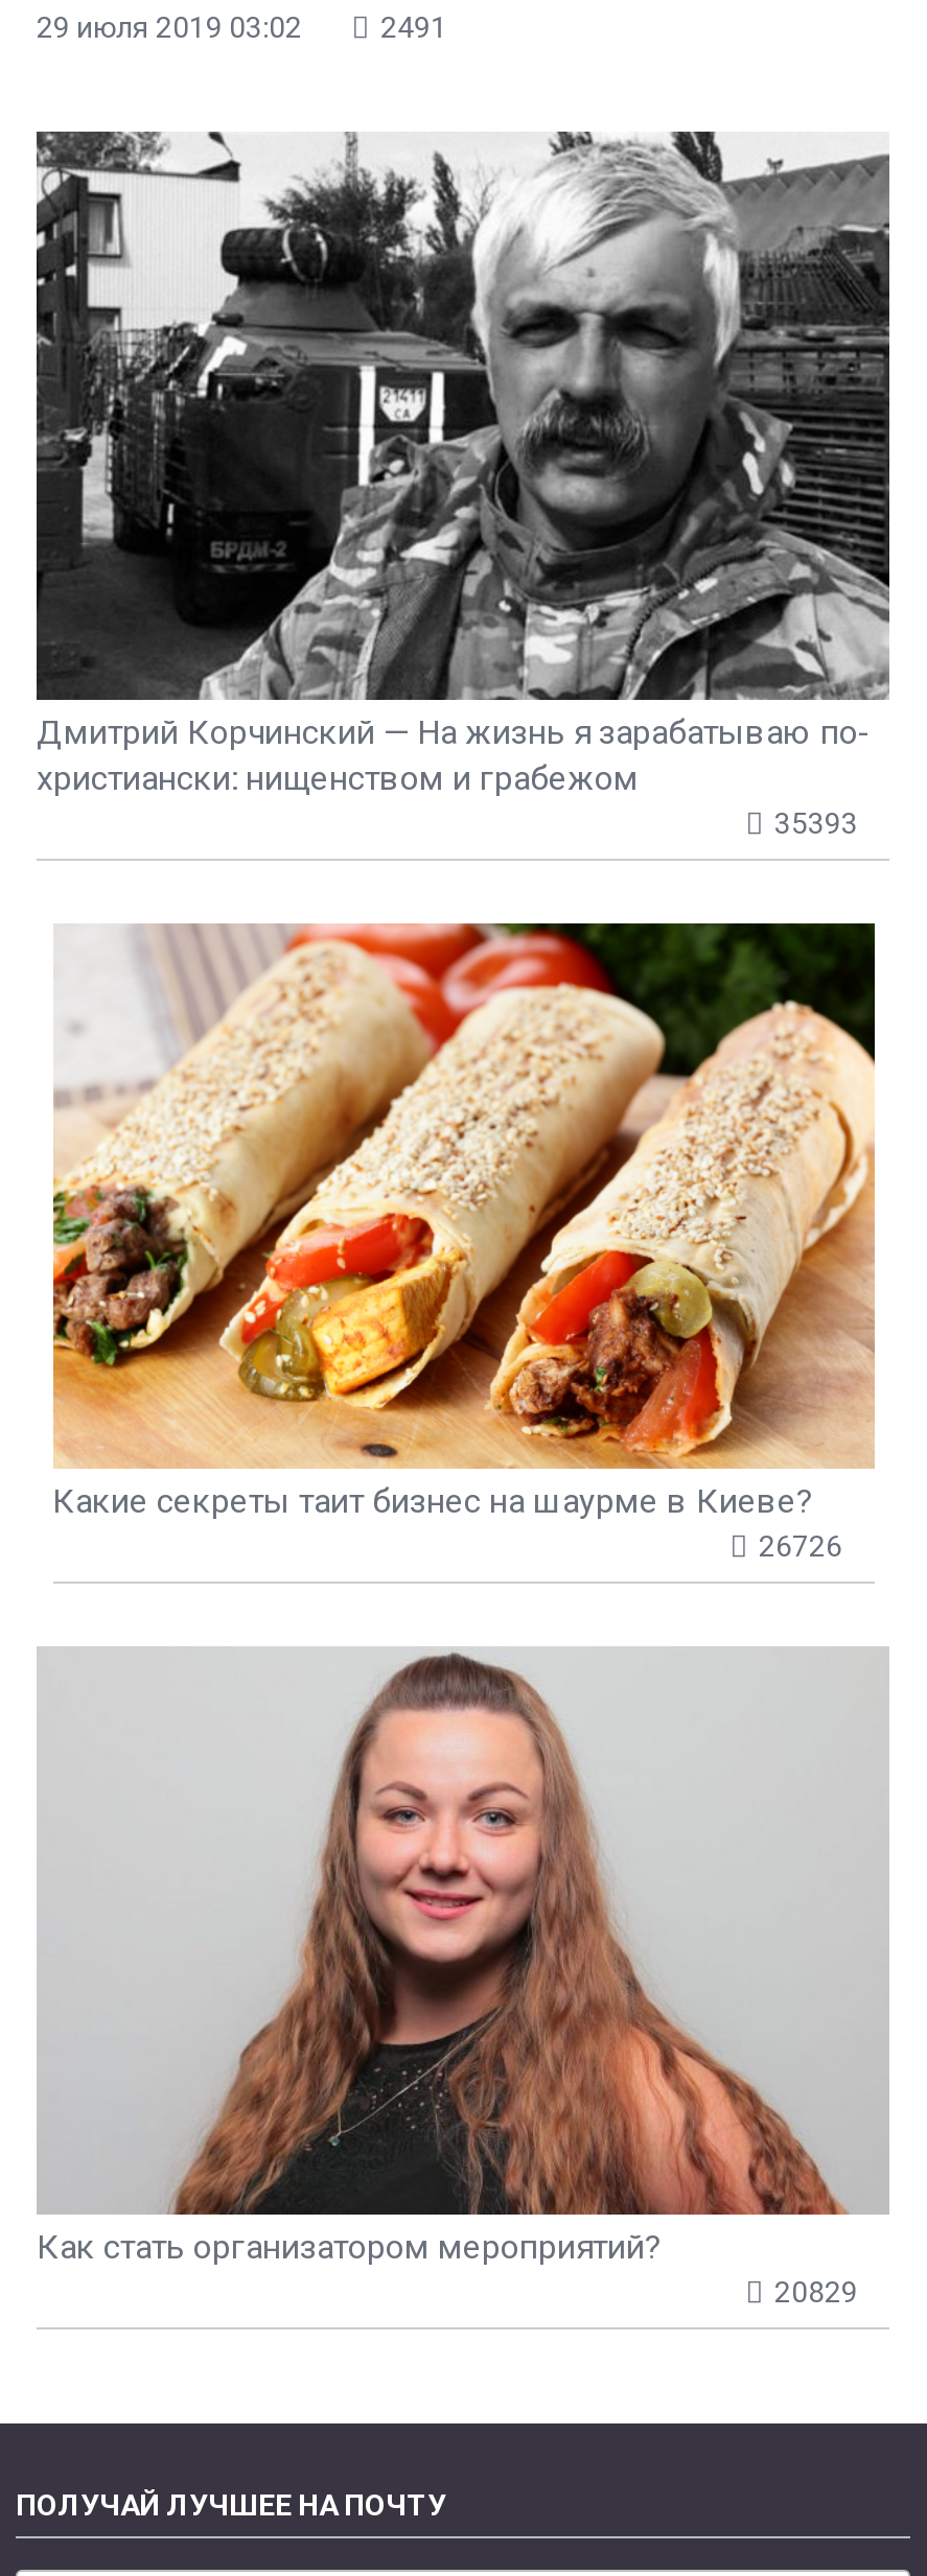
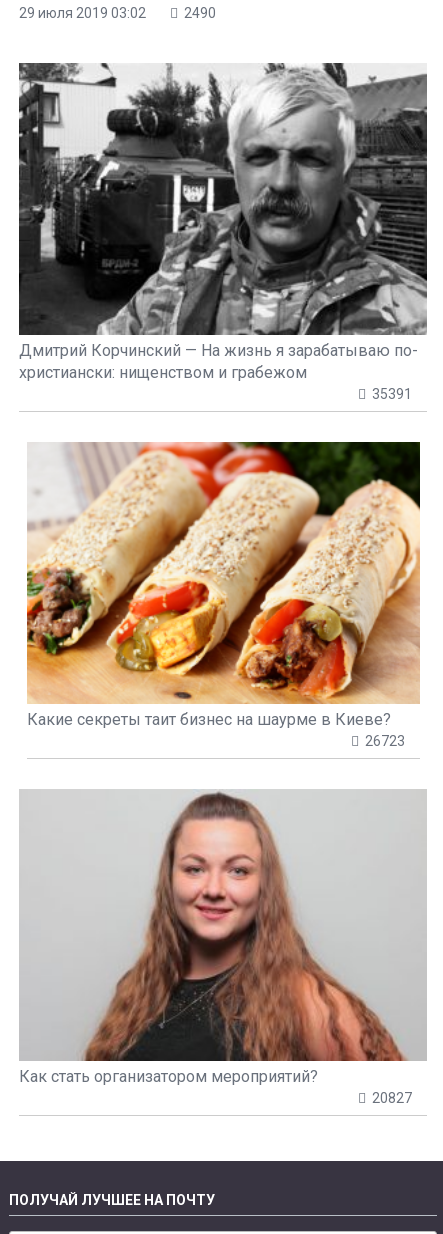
[381,10,448,44] 2491 -> [184,5,216,21] 2490
[774,806,858,839] 35393 -> [372,386,412,402] 35391
[759,1530,842,1564] 26726 -> [364,733,404,749] 26723
[774,2276,858,2309] 20829 -> [372,1090,412,1106] 20827

